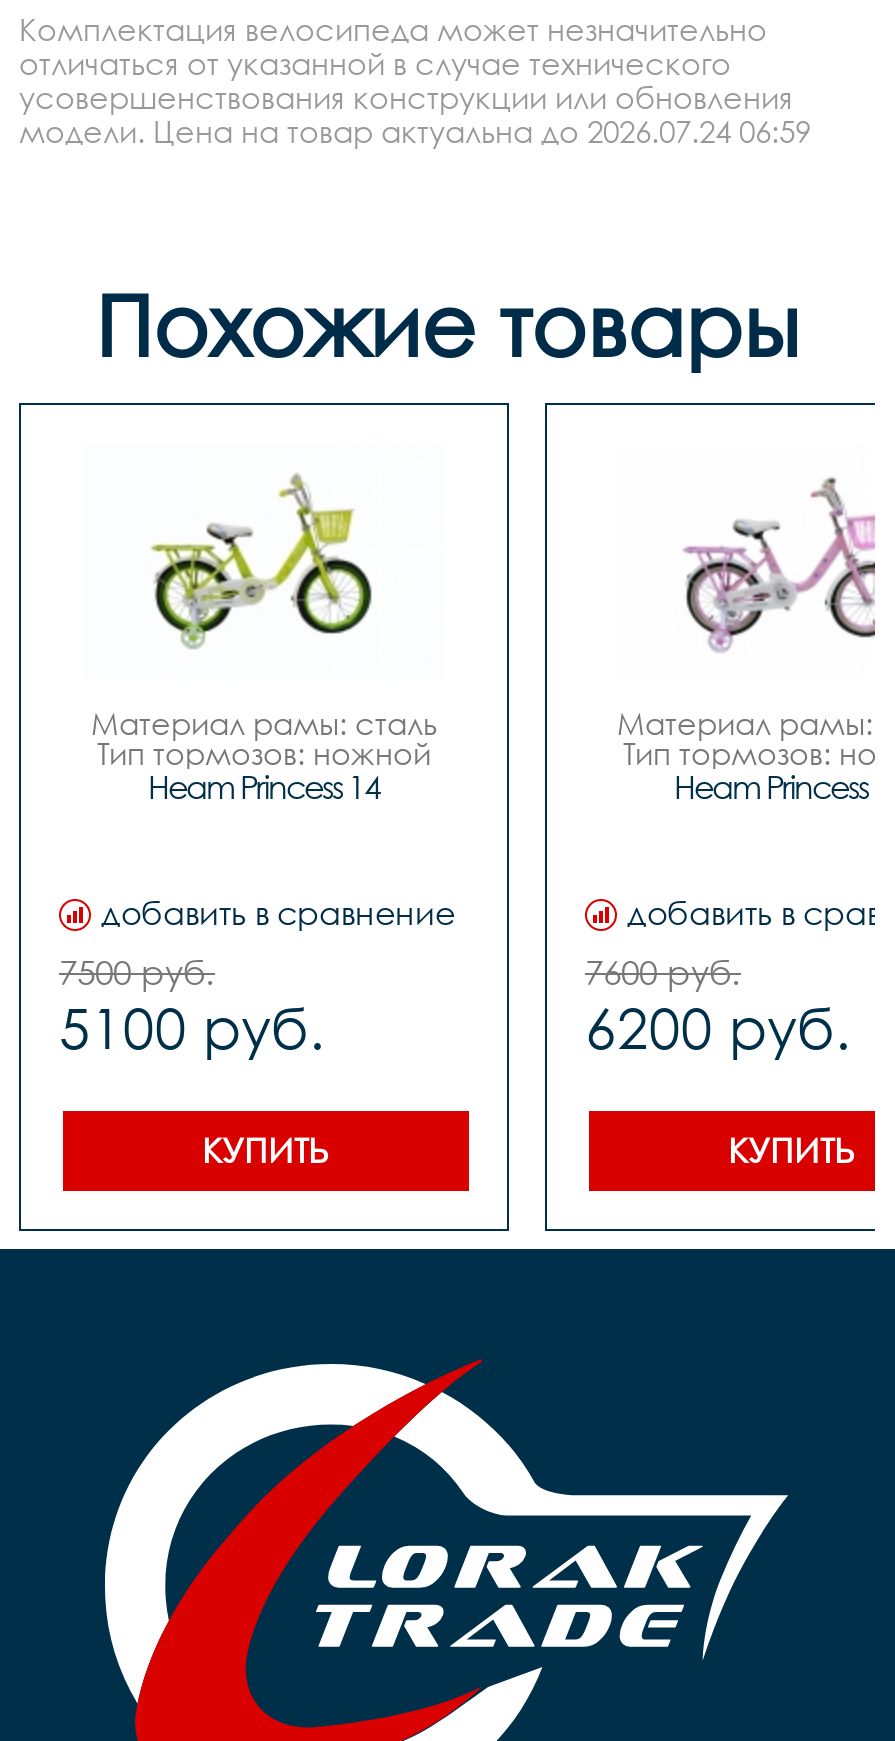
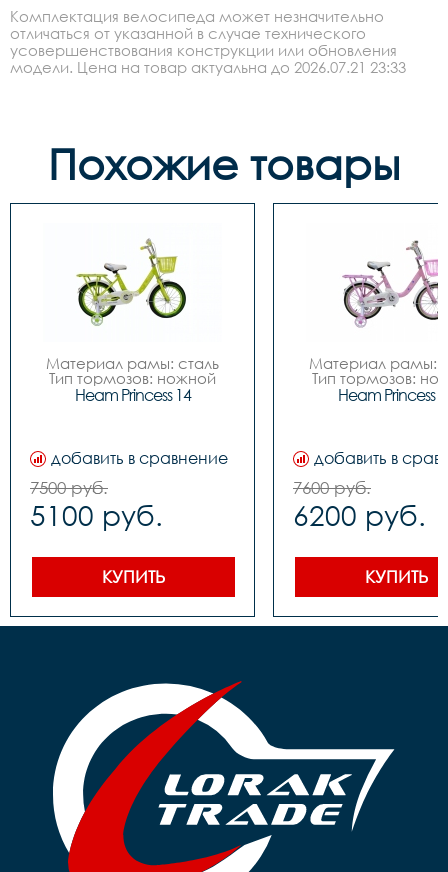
[19,114,811,150] модели. Цена на товар актуальна до 2026.07.24 06:59 -> [10,58,406,76] модели. Цена на товар актуальна до 2026.07.21 23:33

